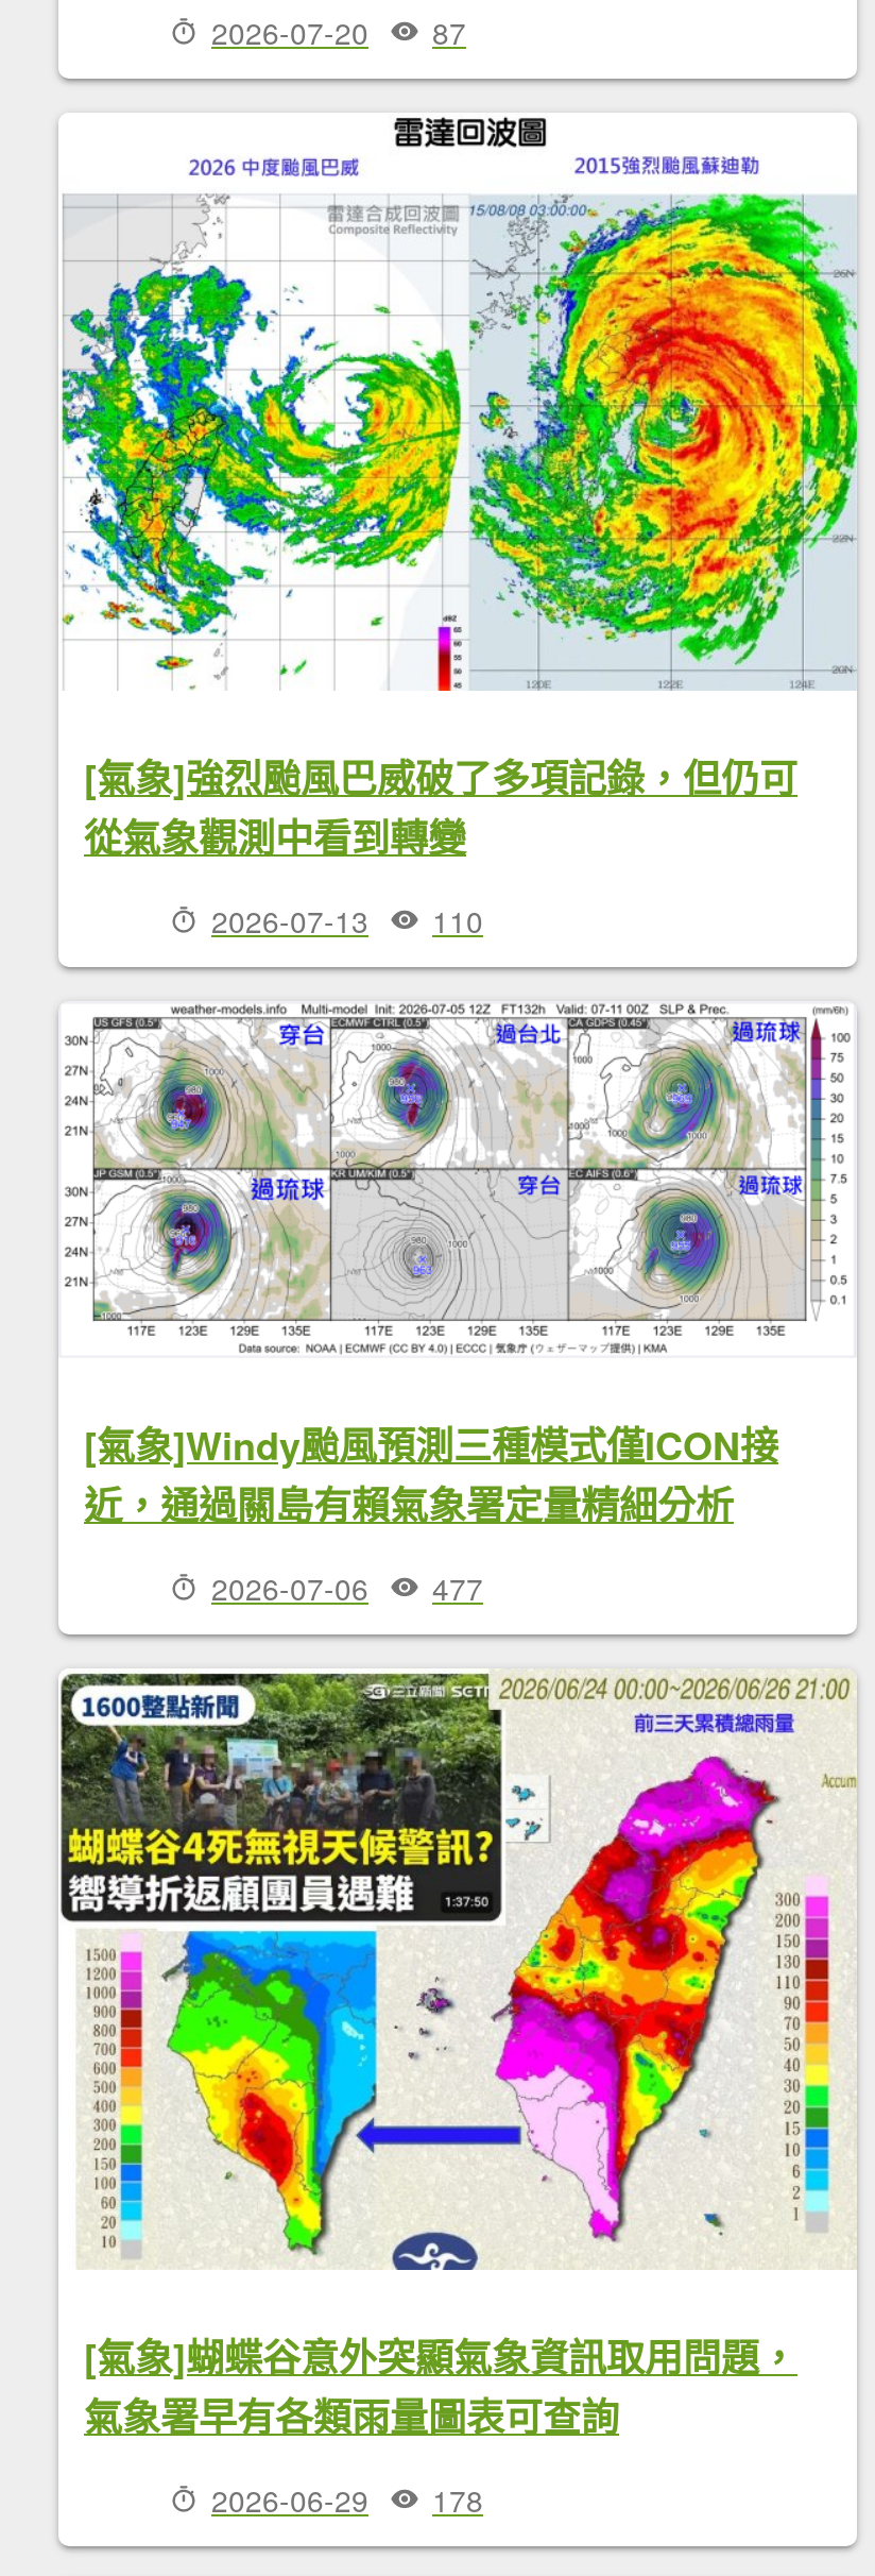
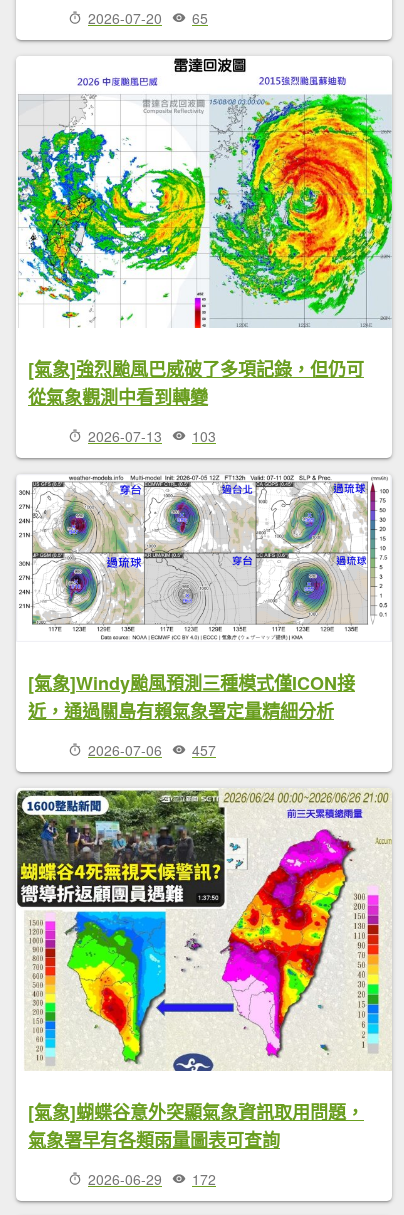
[211,10,466,53] 2026-07-20 87 -> [88,8,208,28] 2026-07-20 65
[211,900,483,942] 2026-07-13 110 -> [88,426,216,446] 2026-07-13 103
[211,1567,483,1609] 2026-07-06 477 -> [88,740,216,760] 2026-07-06 457
[211,2478,483,2520] 2026-06-29 178 -> [88,1169,216,1189] 2026-06-29 172

